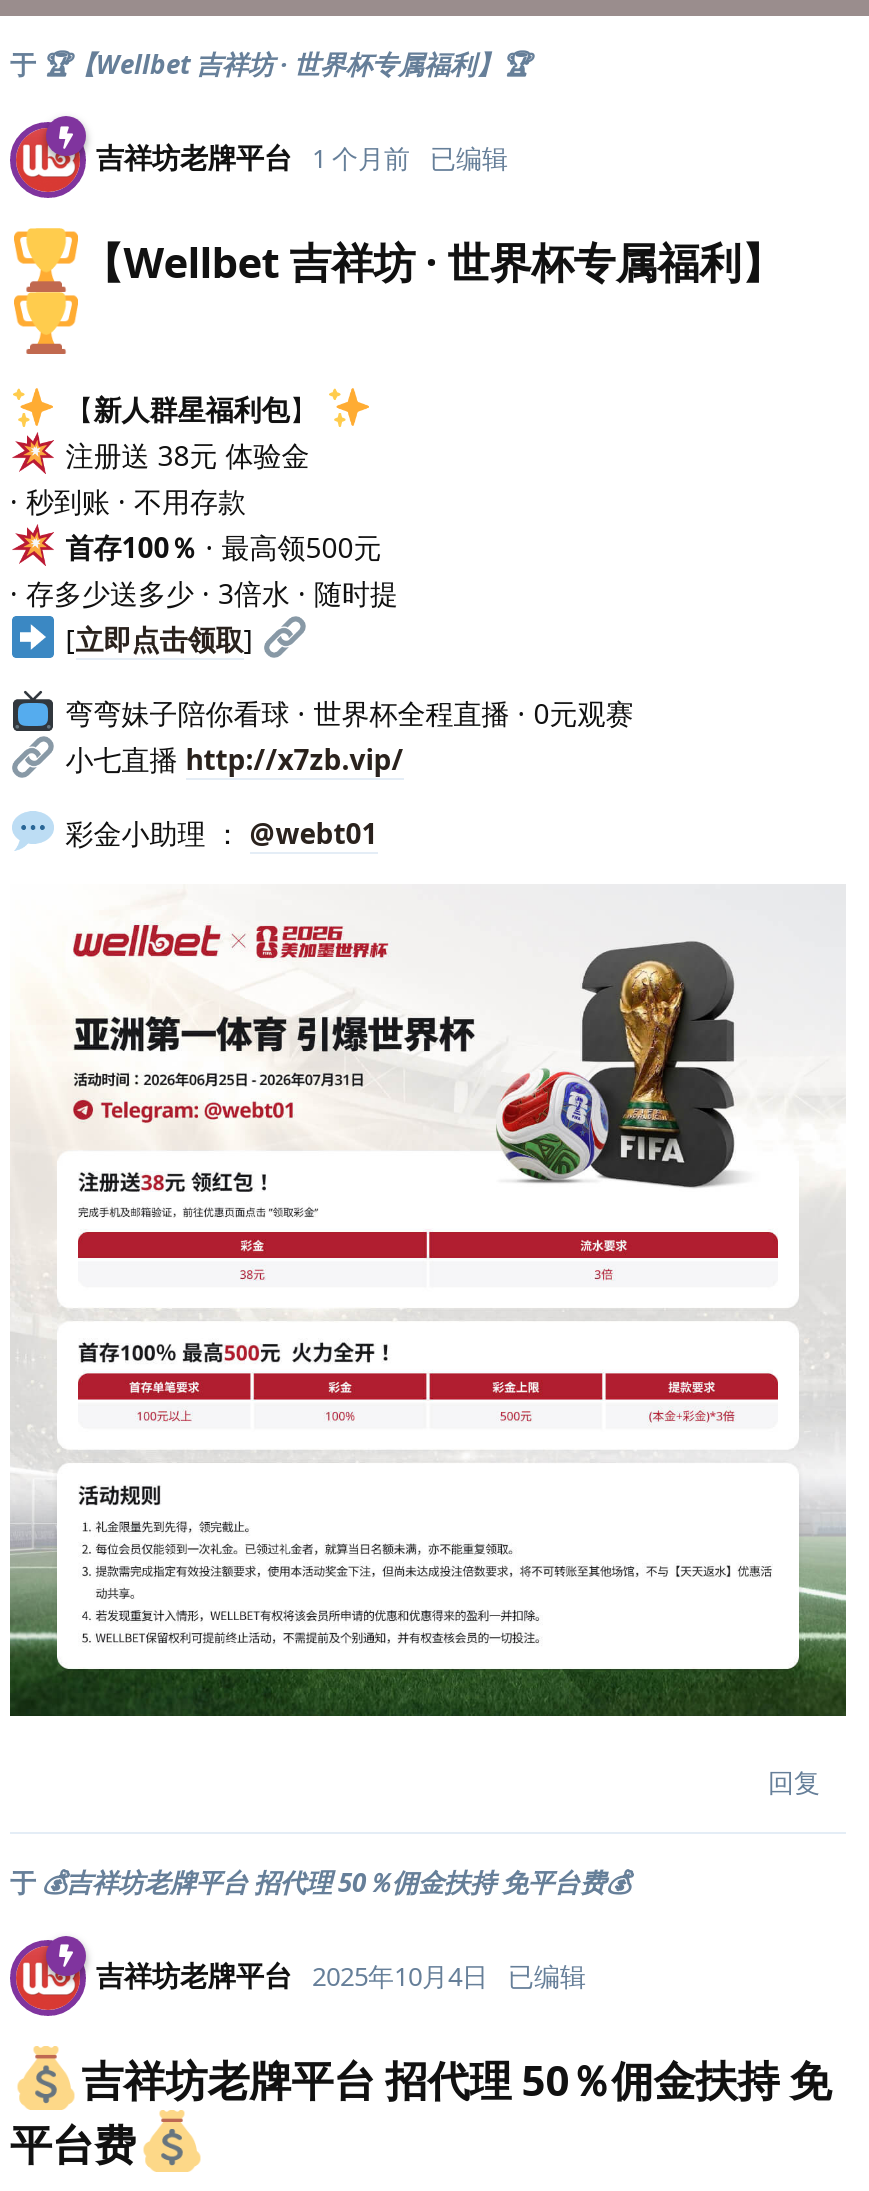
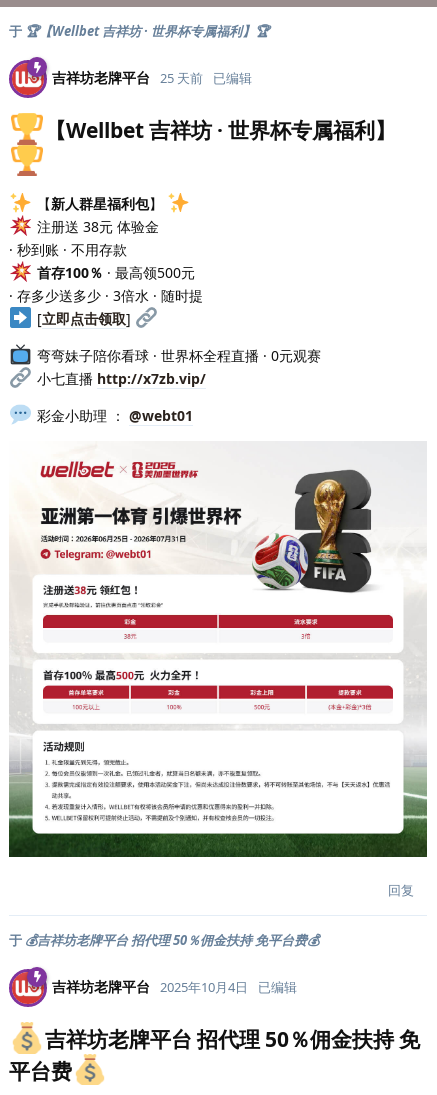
[96,138,508,176] 吉祥坊老牌平台 1 个月前 已编辑 -> [52,68,252,87] 吉祥坊老牌平台 25 天前 已编辑

